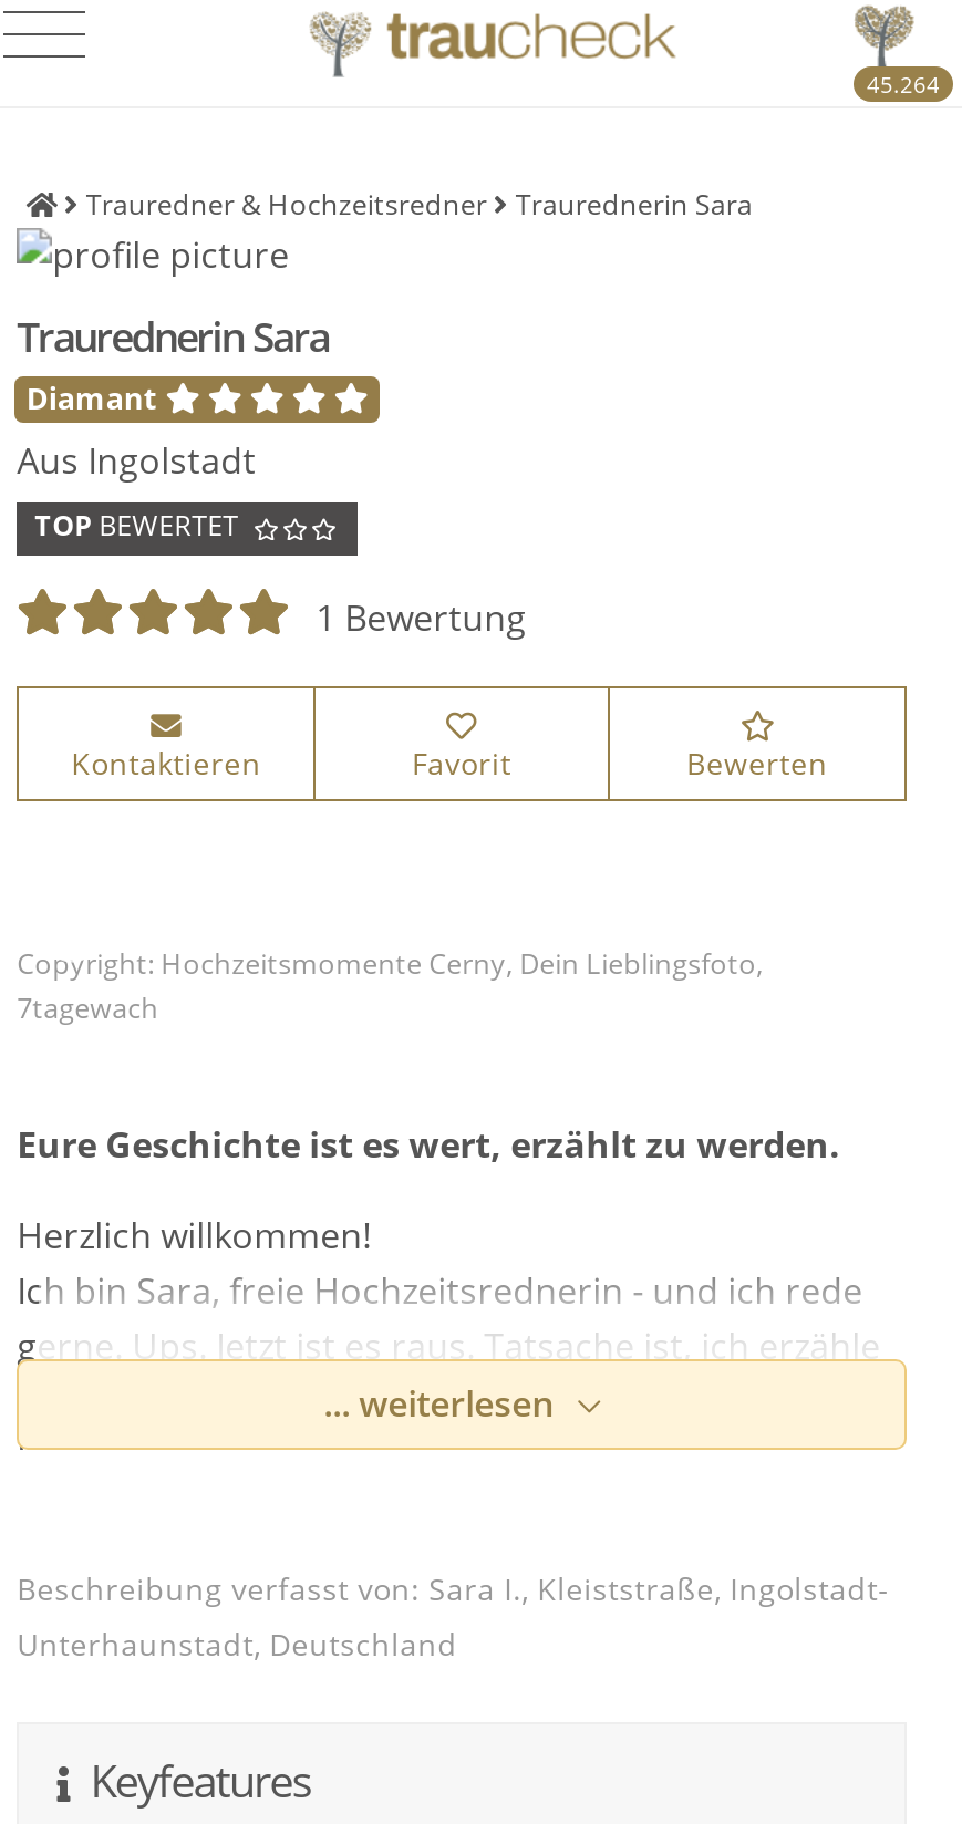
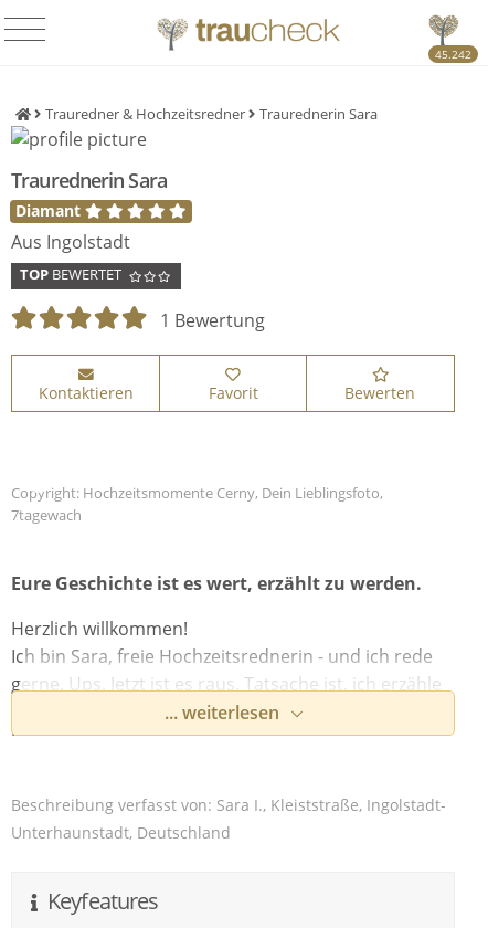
[867,68,940,99] 45.264 -> [435,46,471,61] 45.242

